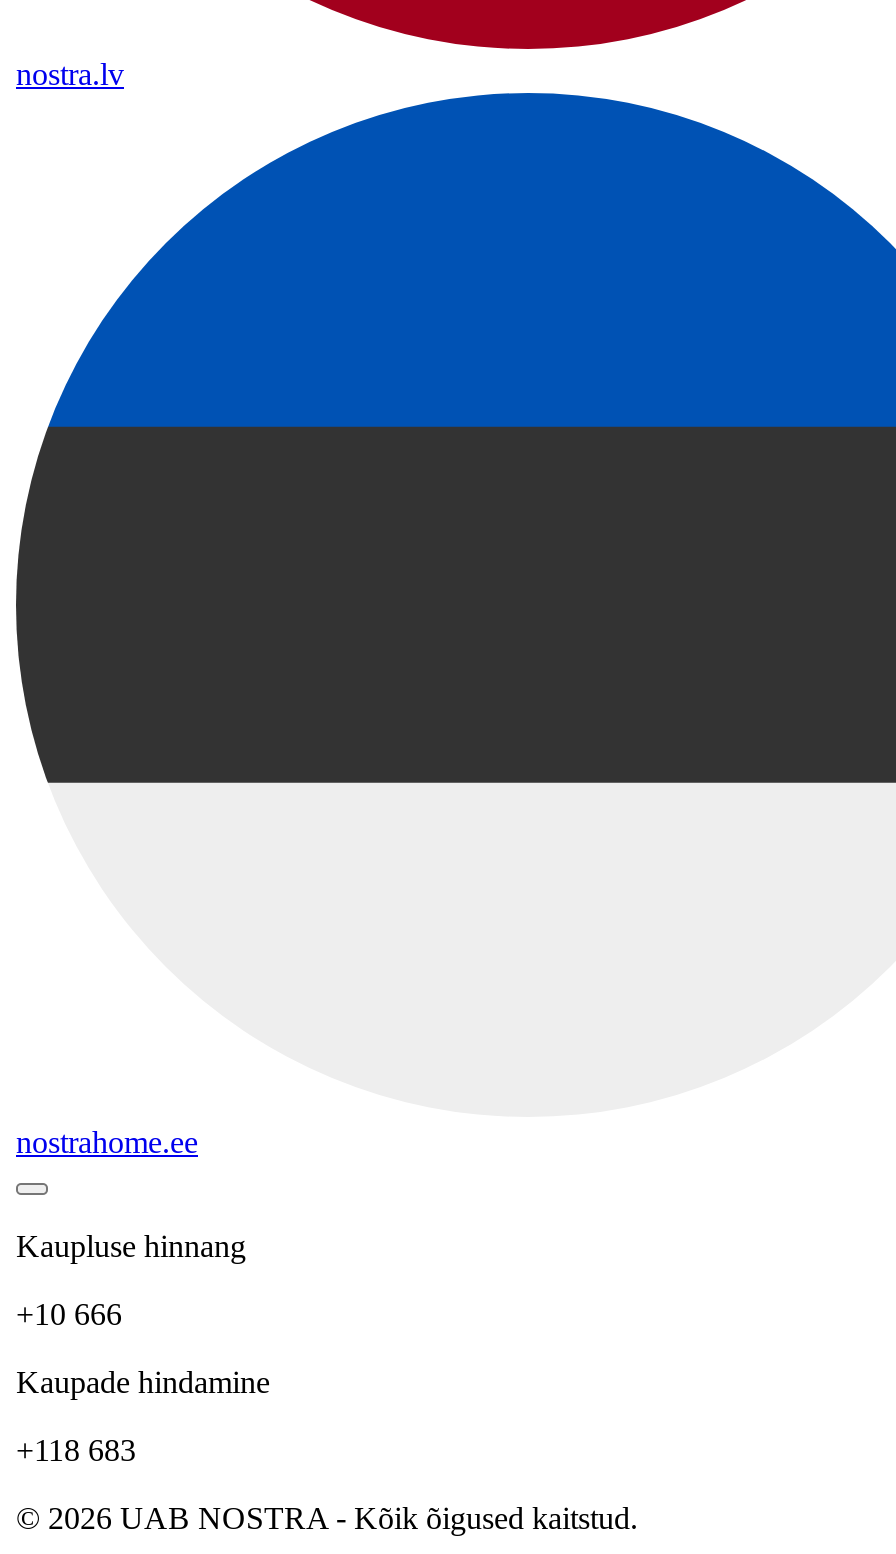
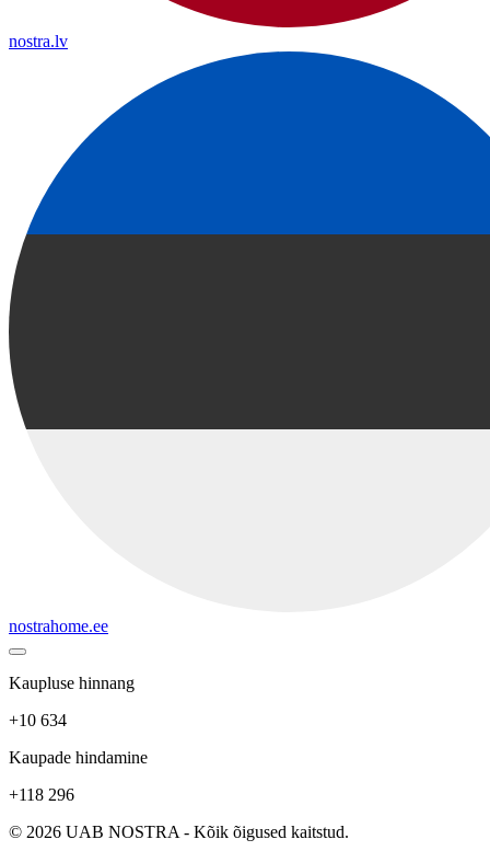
[16,1298,122,1332] +10 666 -> [9,711,67,730] +10 634
[16,1434,136,1468] +118 683 -> [9,785,74,804] +118 296

